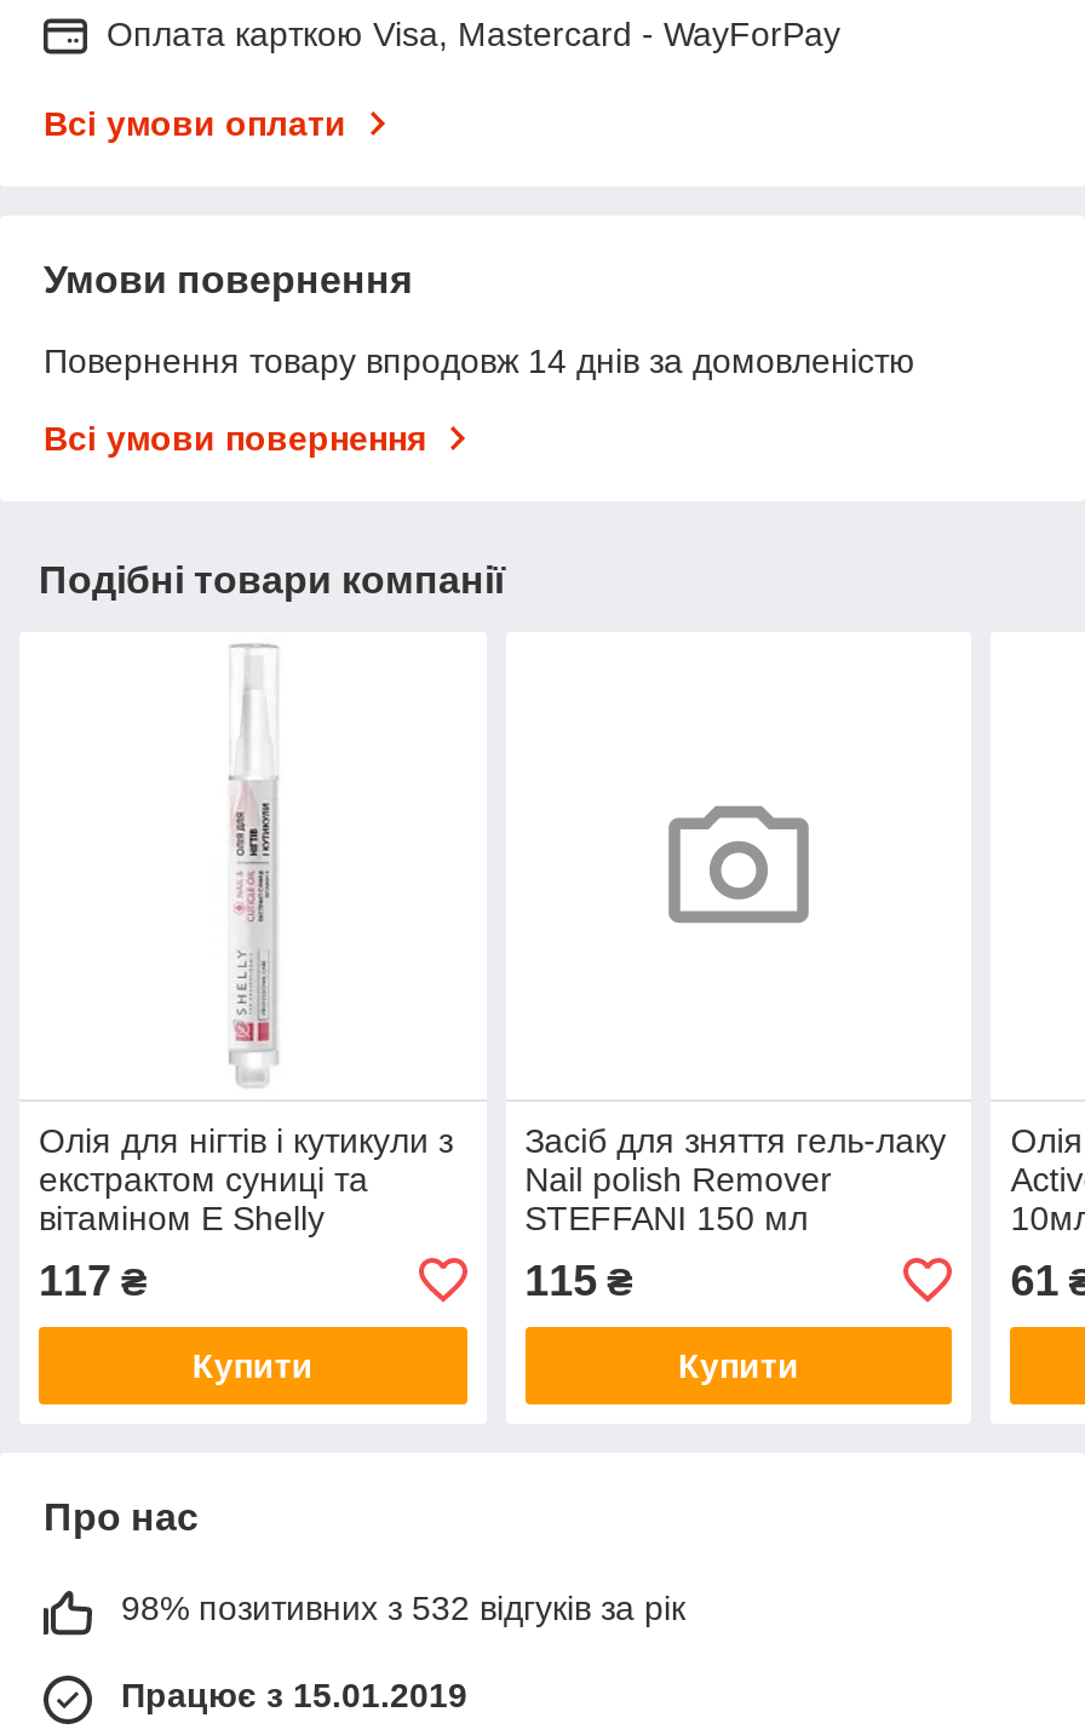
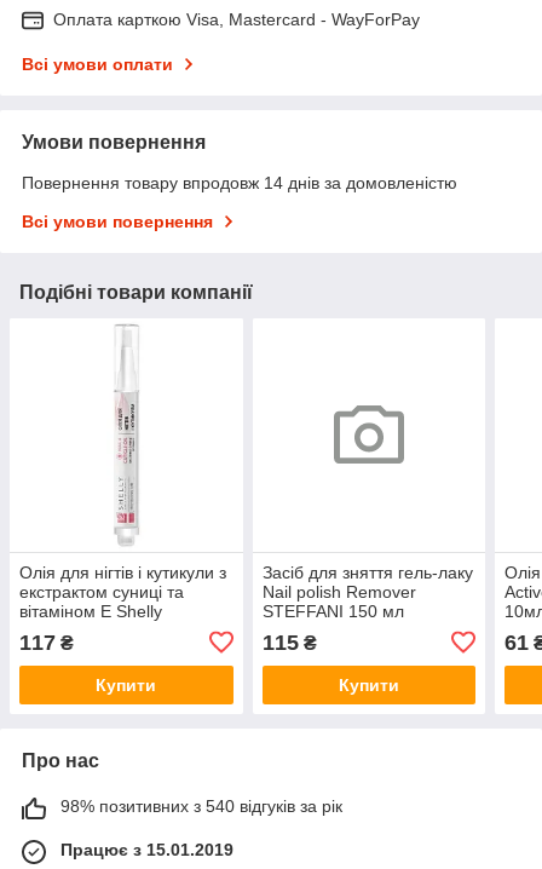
[121,1588,685,1626] 98% позитивних з 532 відгуків за рік -> [60,796,342,815] 98% позитивних з 540 відгуків за рік

